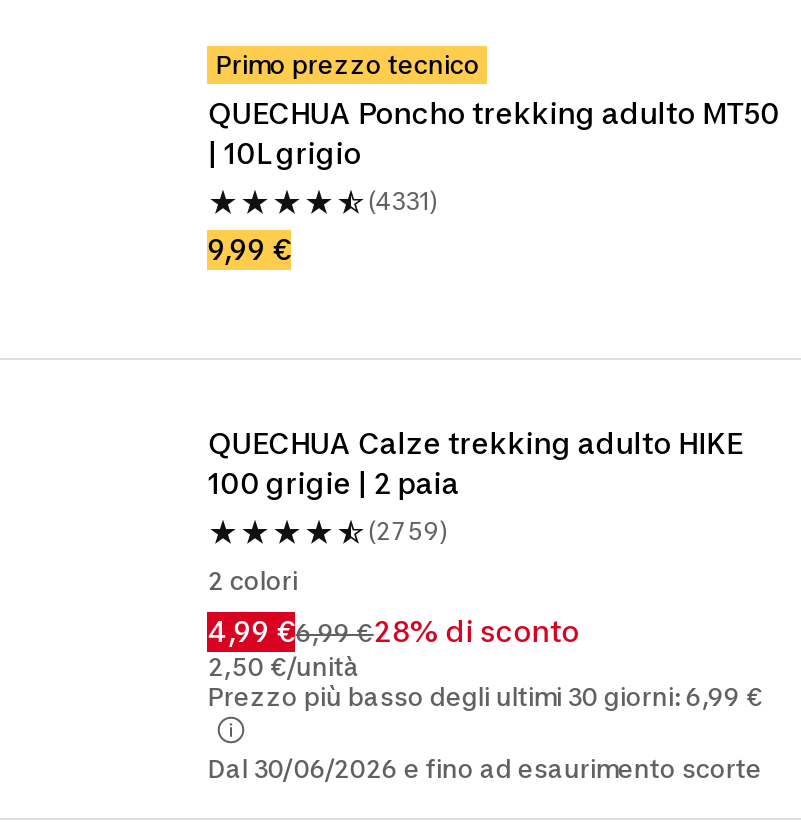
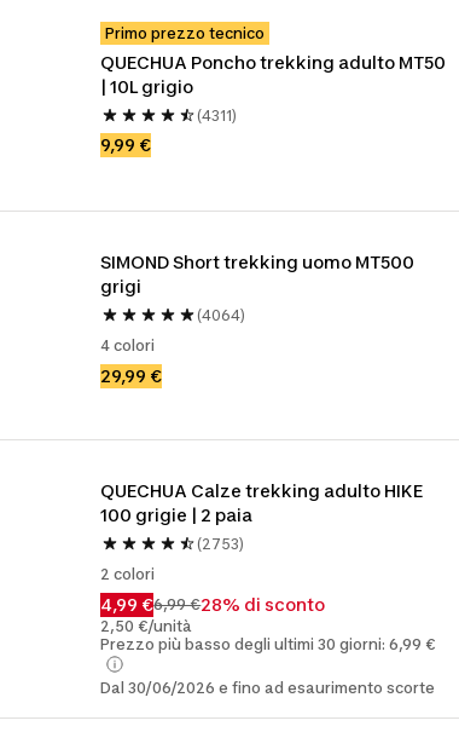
[368,186,438,216] (4331) -> [197,106,237,125] (4311)
none -> [101,252,415,386] SIMOND Short trekking uomo MT500 | grigi | (4064) | 4 colori | 29,99 €
[368,516,448,546] (2759) -> [197,535,244,553] (2753)

